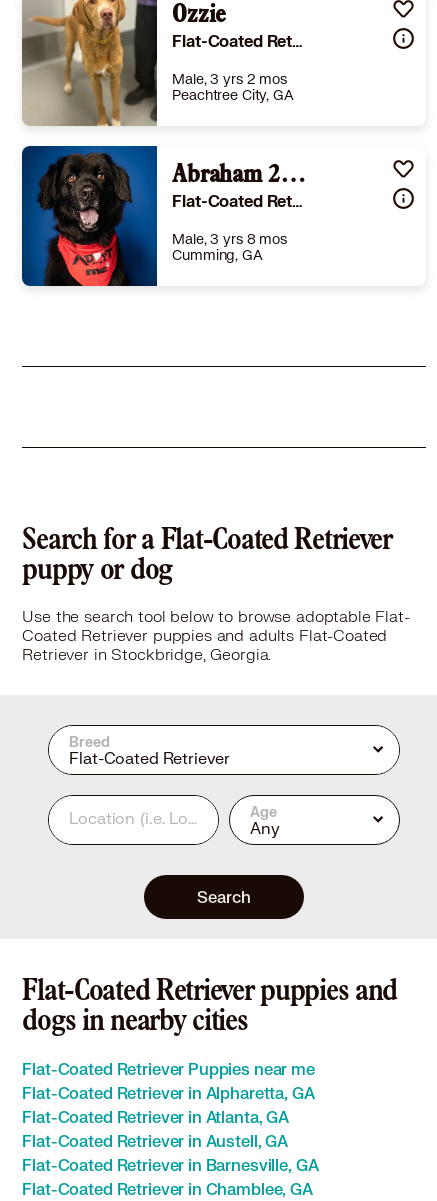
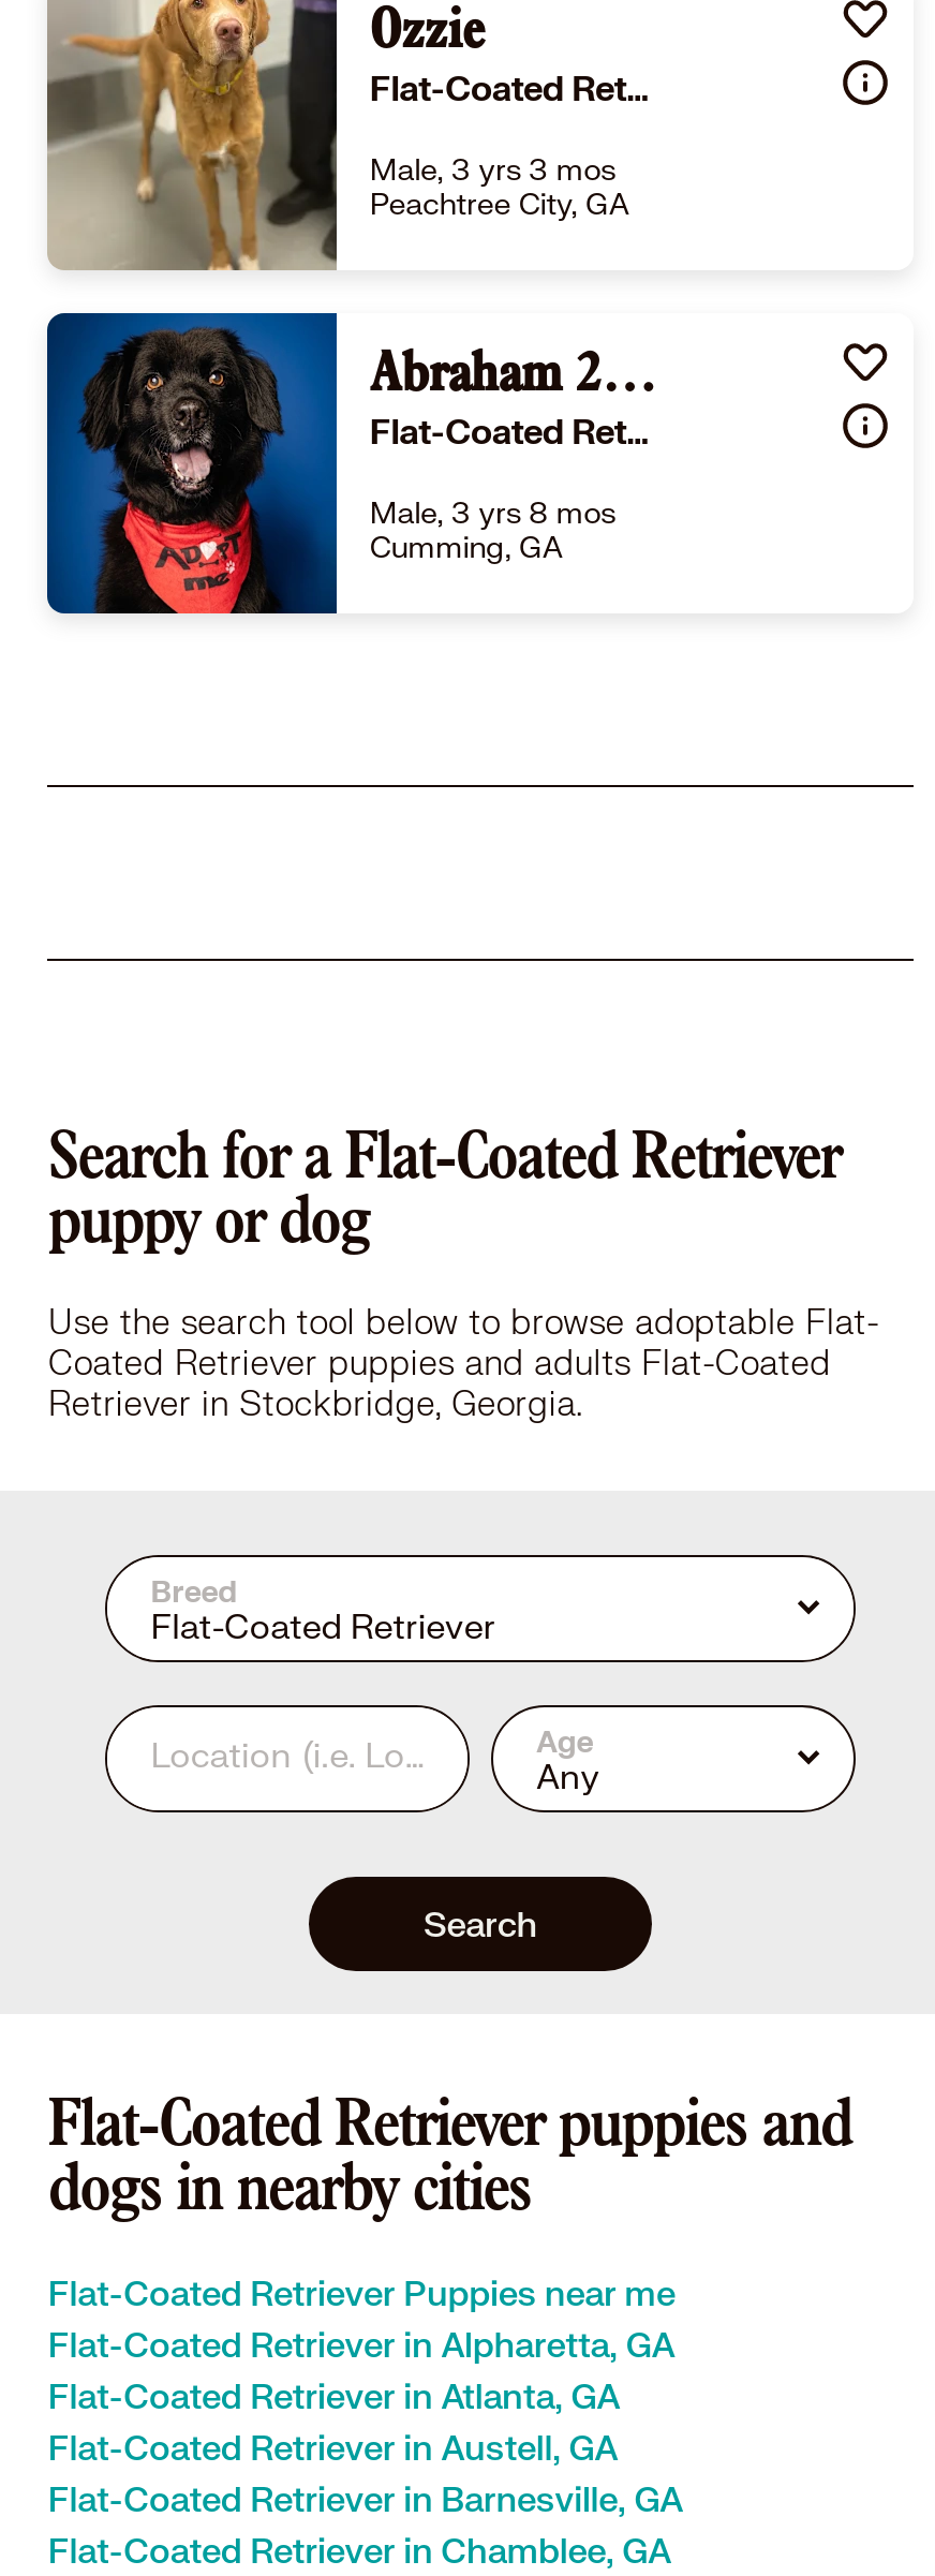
[172,70,287,87] Male, 3 yrs 2 mos -> [370,150,615,186] Male, 3 yrs 3 mos

